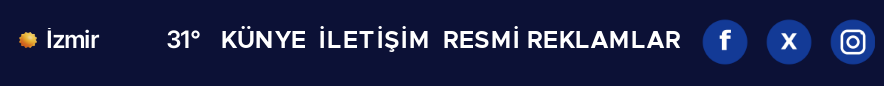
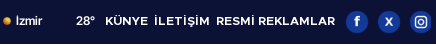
[166,24,680,54] 31° KÜNYE İLETİŞİM RESMİ REKLAMLAR -> [76,13,335,28] 28° KÜNYE İLETİŞİM RESMİ REKLAMLAR

